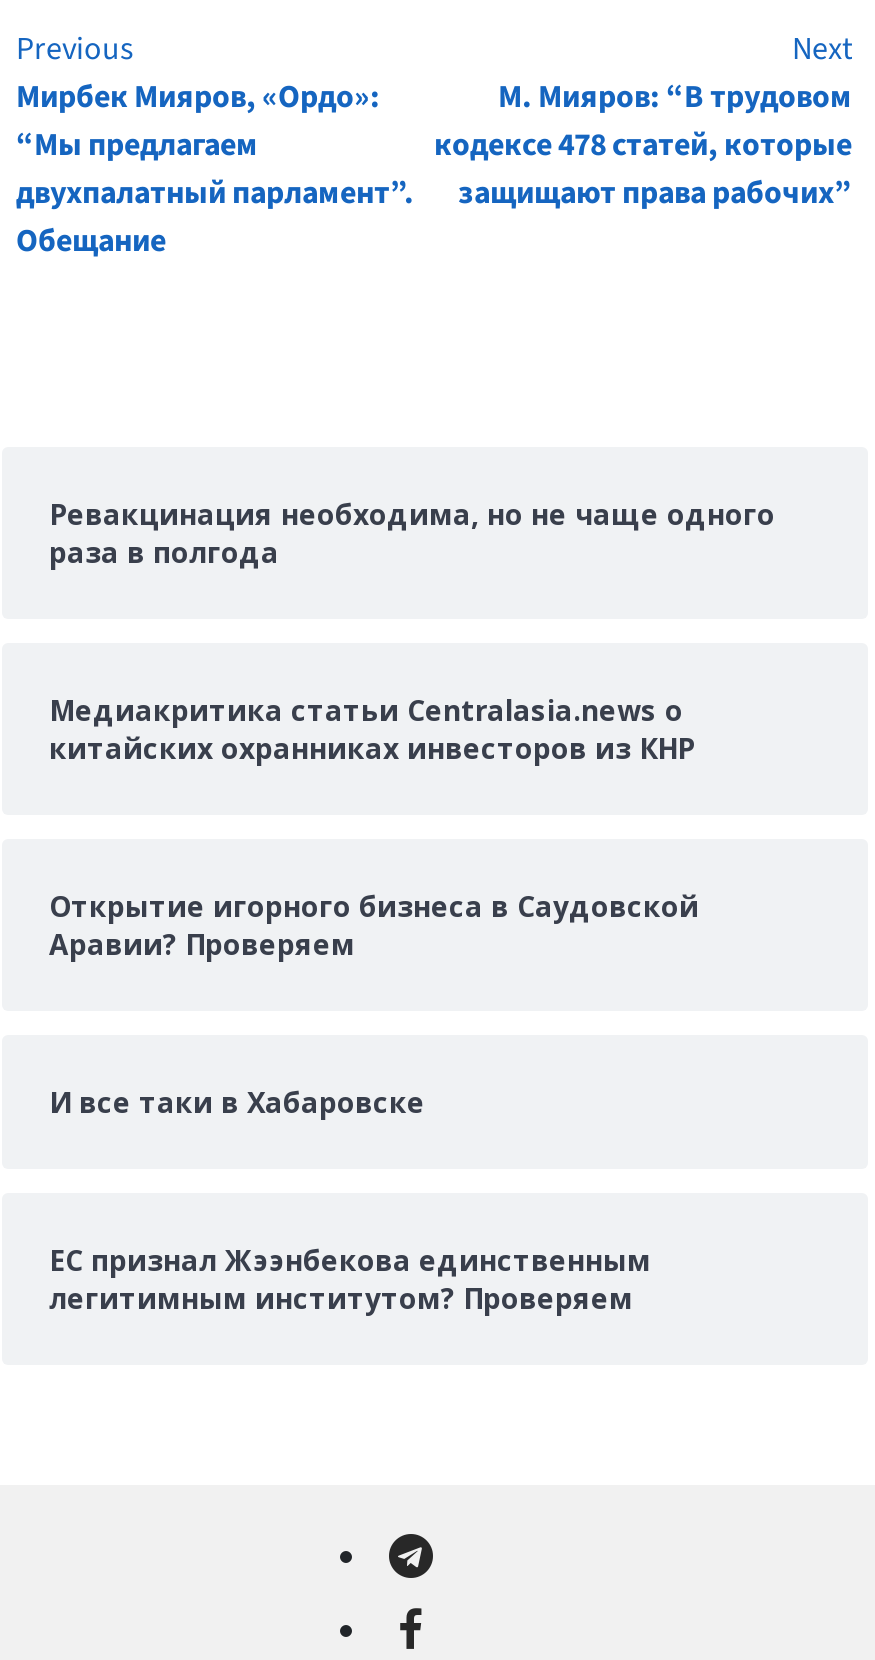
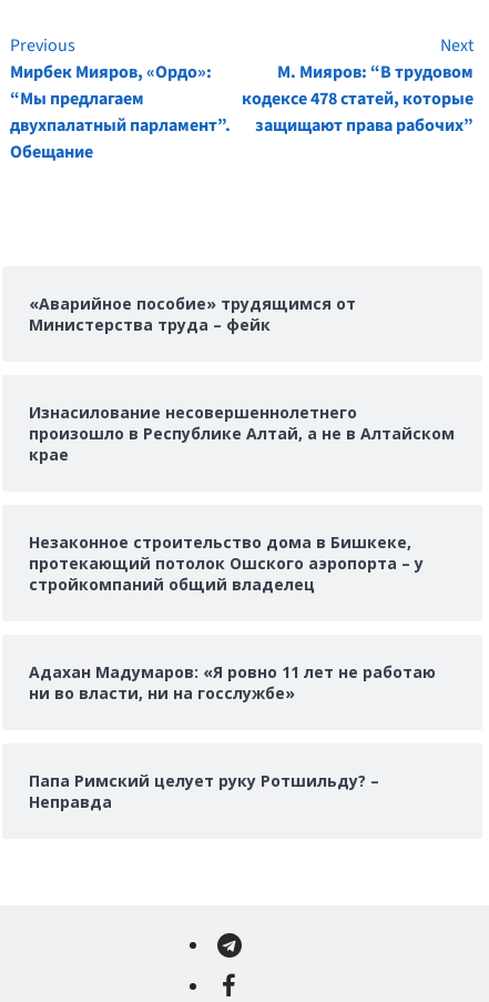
[49,496,775,572] Ревакцинация необходима, но не чаще одного | раза в полгода -> [28,293,355,335] «Аварийное пособие» трудящимся от | Министерства труда – фейк
[49,692,695,768] Медиакритика статьи Сentralasia.news о | китайских охранниках инвесторов из КНР -> [28,402,454,465] Изнасилование несовершеннолетнего | произошло в Республике Алтай, а не в Алтайском | крае
[49,888,699,964] Открытие игорного бизнеса в Саудовской | Аравии? Проверяем -> [28,532,423,595] Незаконное строительство дома в Бишкеке, | протекающий потолок Ошского аэропорта – у | стройкомпаний общий владелец
[49,1084,425,1122] И все таки в Хабаровске -> [28,661,435,704] Адахан Мадумаров: «Я ровно 11 лет не работаю | ни во власти, ни на госслужбе»
[49,1242,651,1318] ЕС признал Жээнбекова единственным | легитимным институтом? Проверяем -> [28,770,379,812] Папа Римский целует руку Ротшильду? – | Неправда

